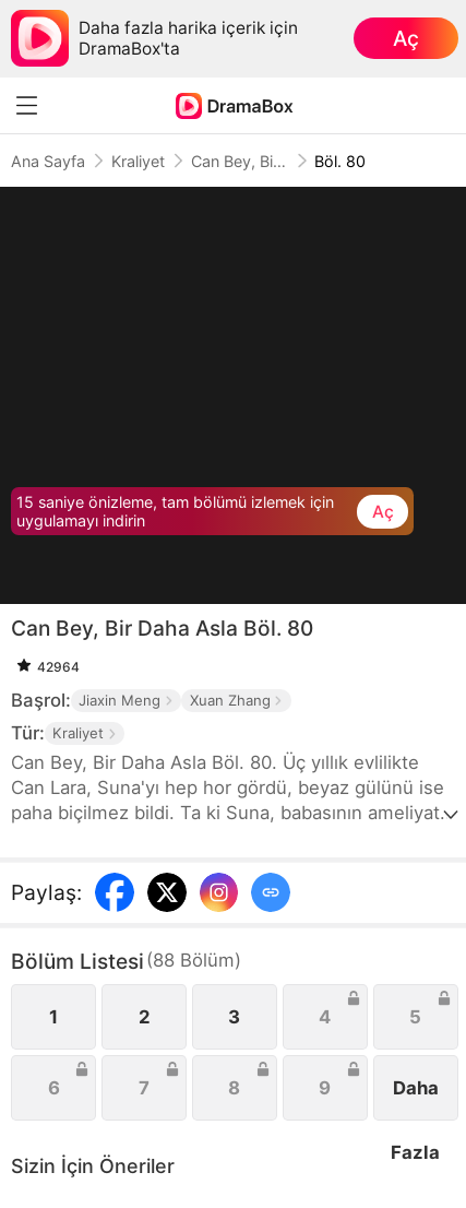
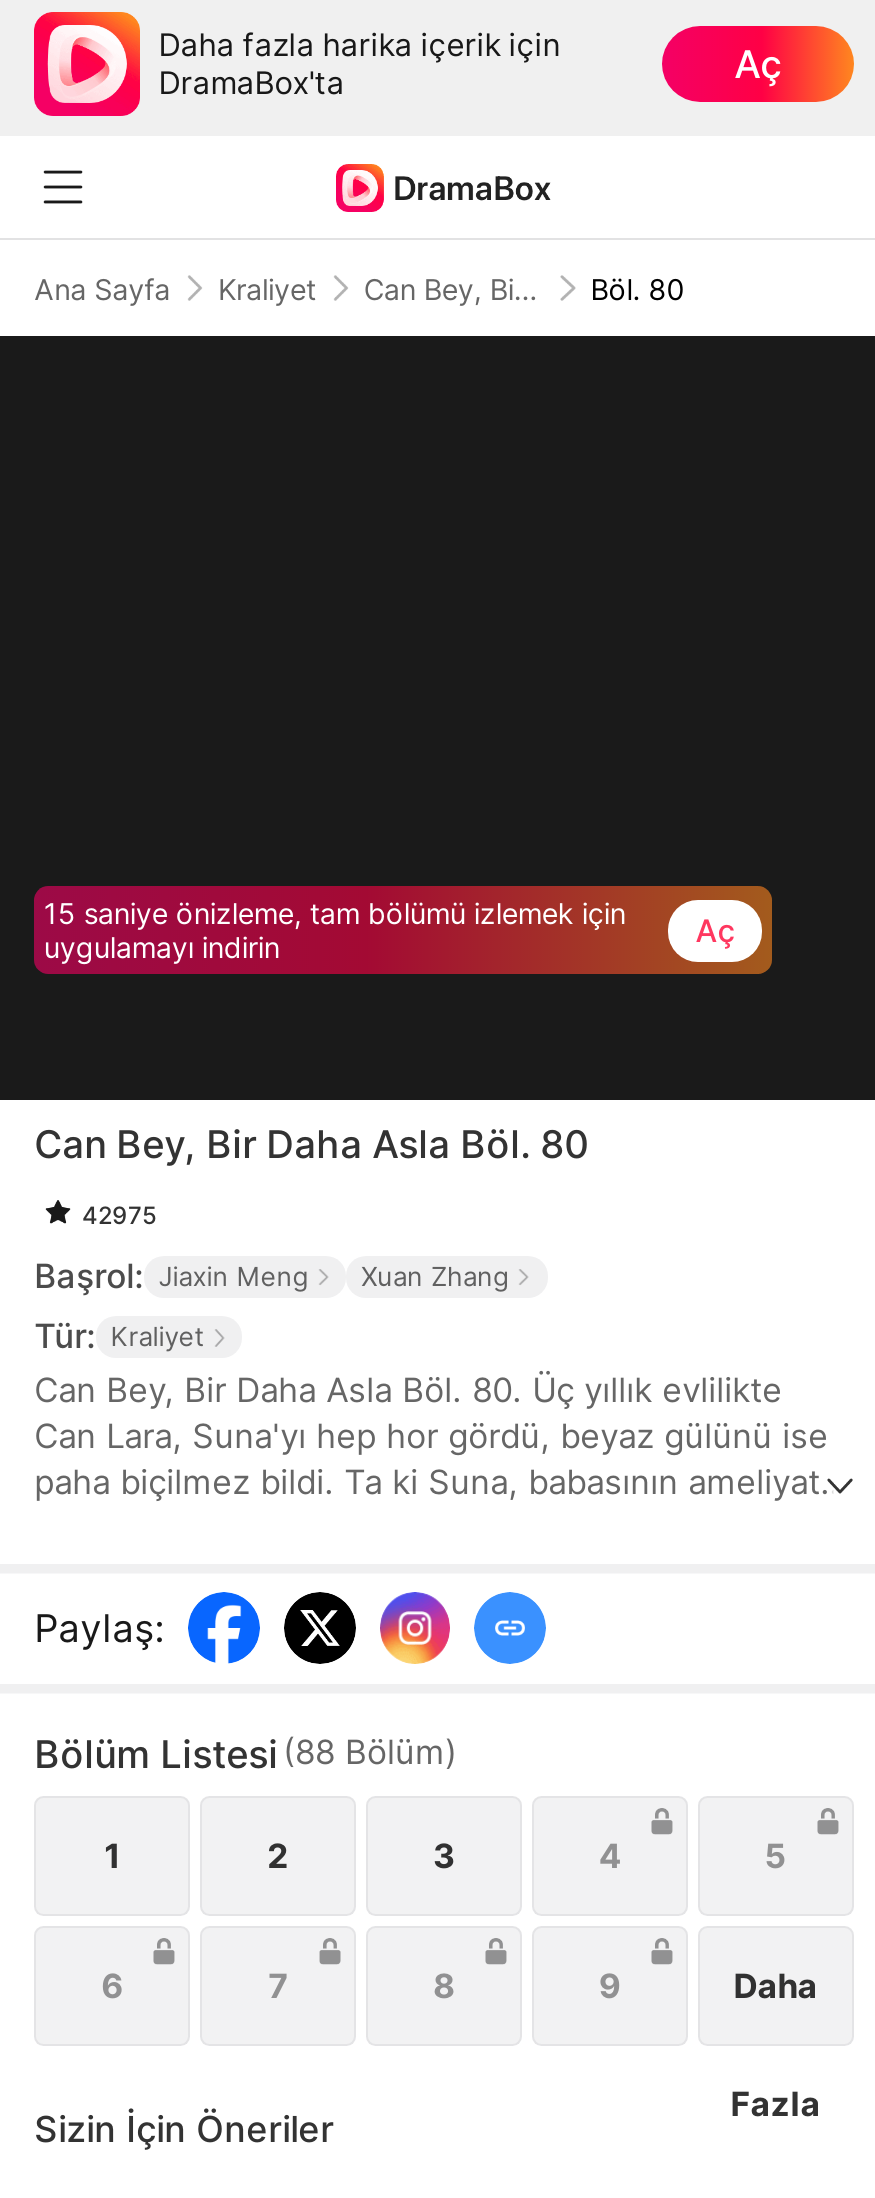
[37,658,80,675] 42964 -> [82,1199,156,1229] 42975

